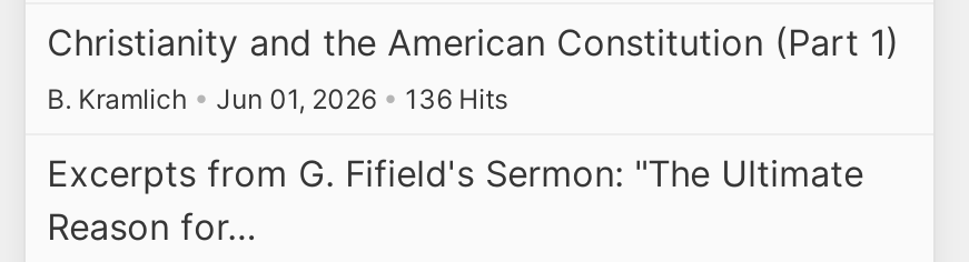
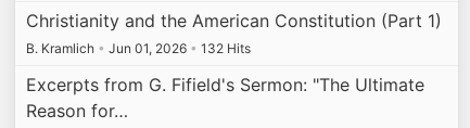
[47,83,508,116] B. Kramlich • Jun 01, 2026 • 136 Hits -> [26,40,250,57] B. Kramlich • Jun 01, 2026 • 132 Hits

